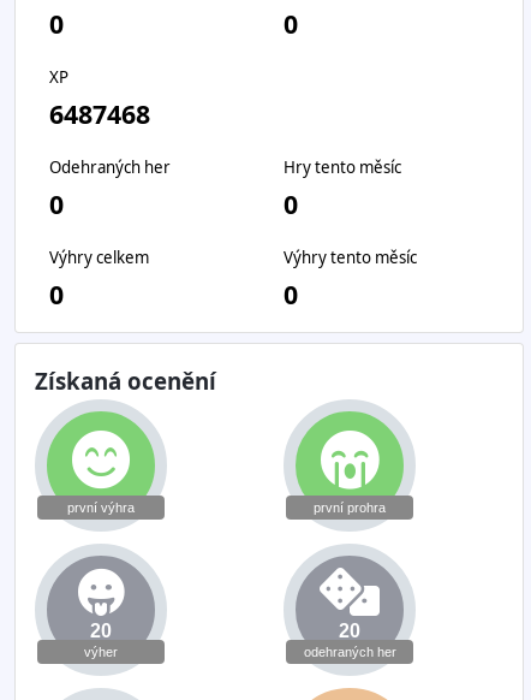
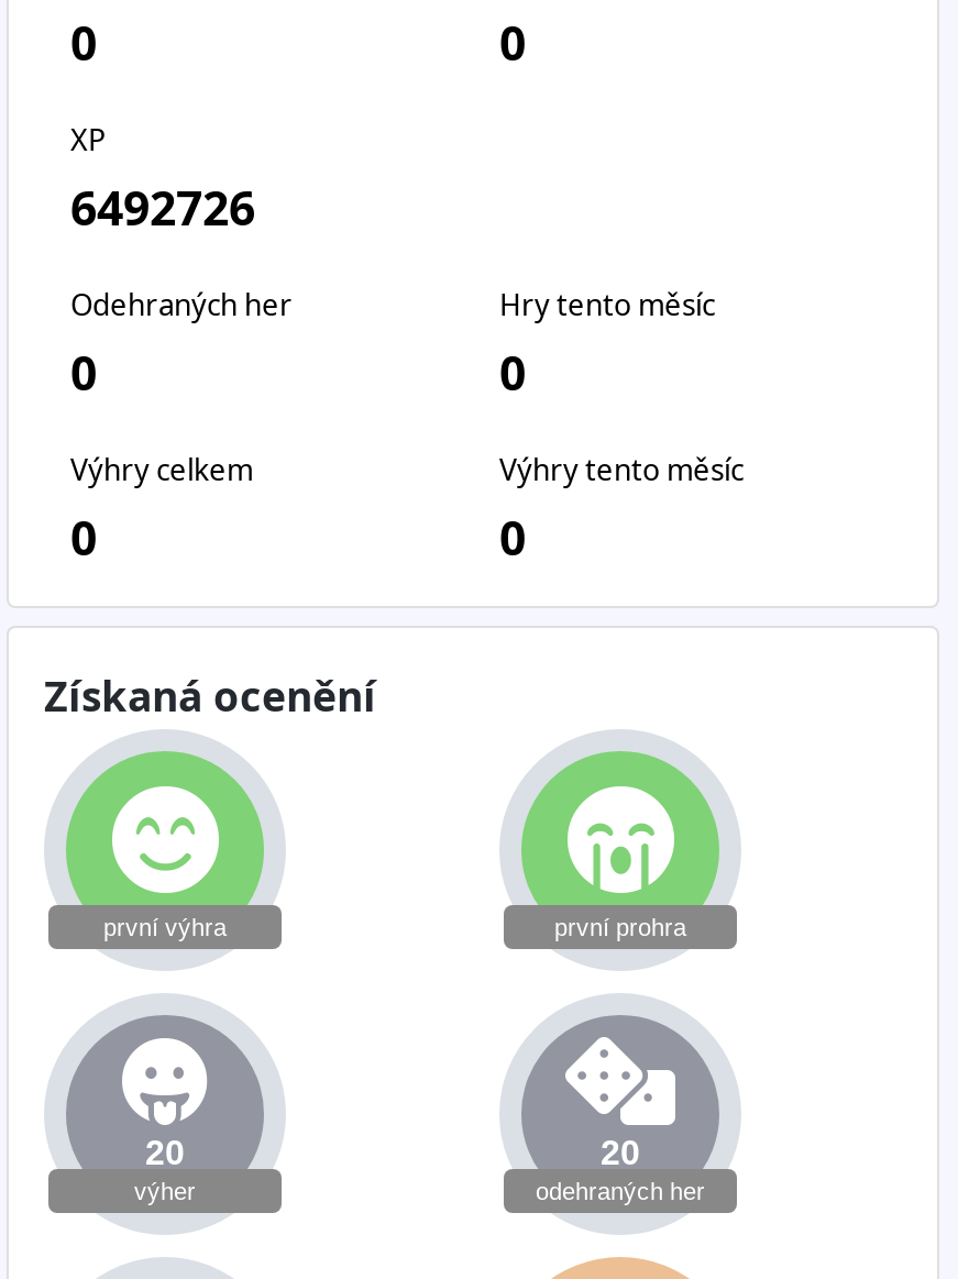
[49,96,150,131] 6487468 -> [70,175,255,239] 6492726

